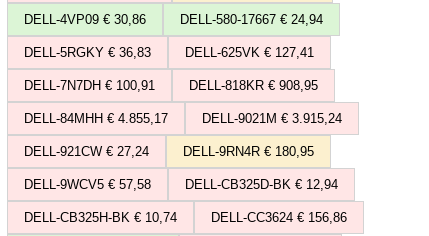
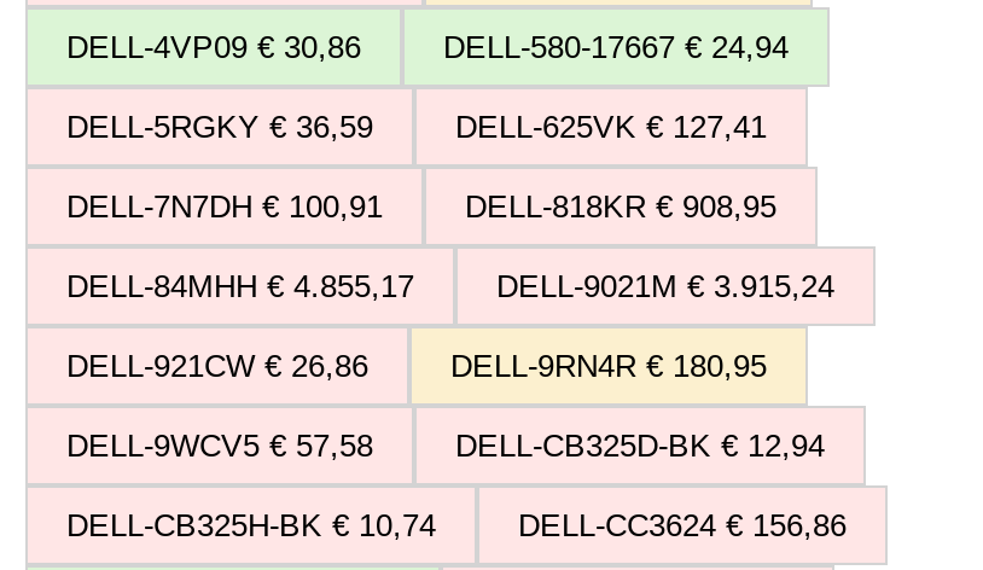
[24,45,151,60] DELL-5RGKY € 36,83 -> [66,109,373,145] DELL-5RGKY € 36,59
[24,144,149,159] DELL-921CW € 27,24 -> [66,348,368,384] DELL-921CW € 26,86

